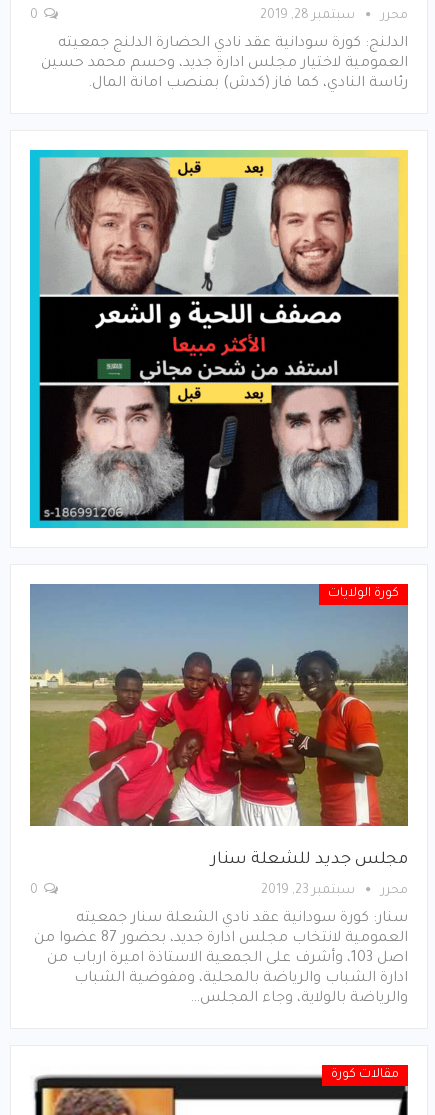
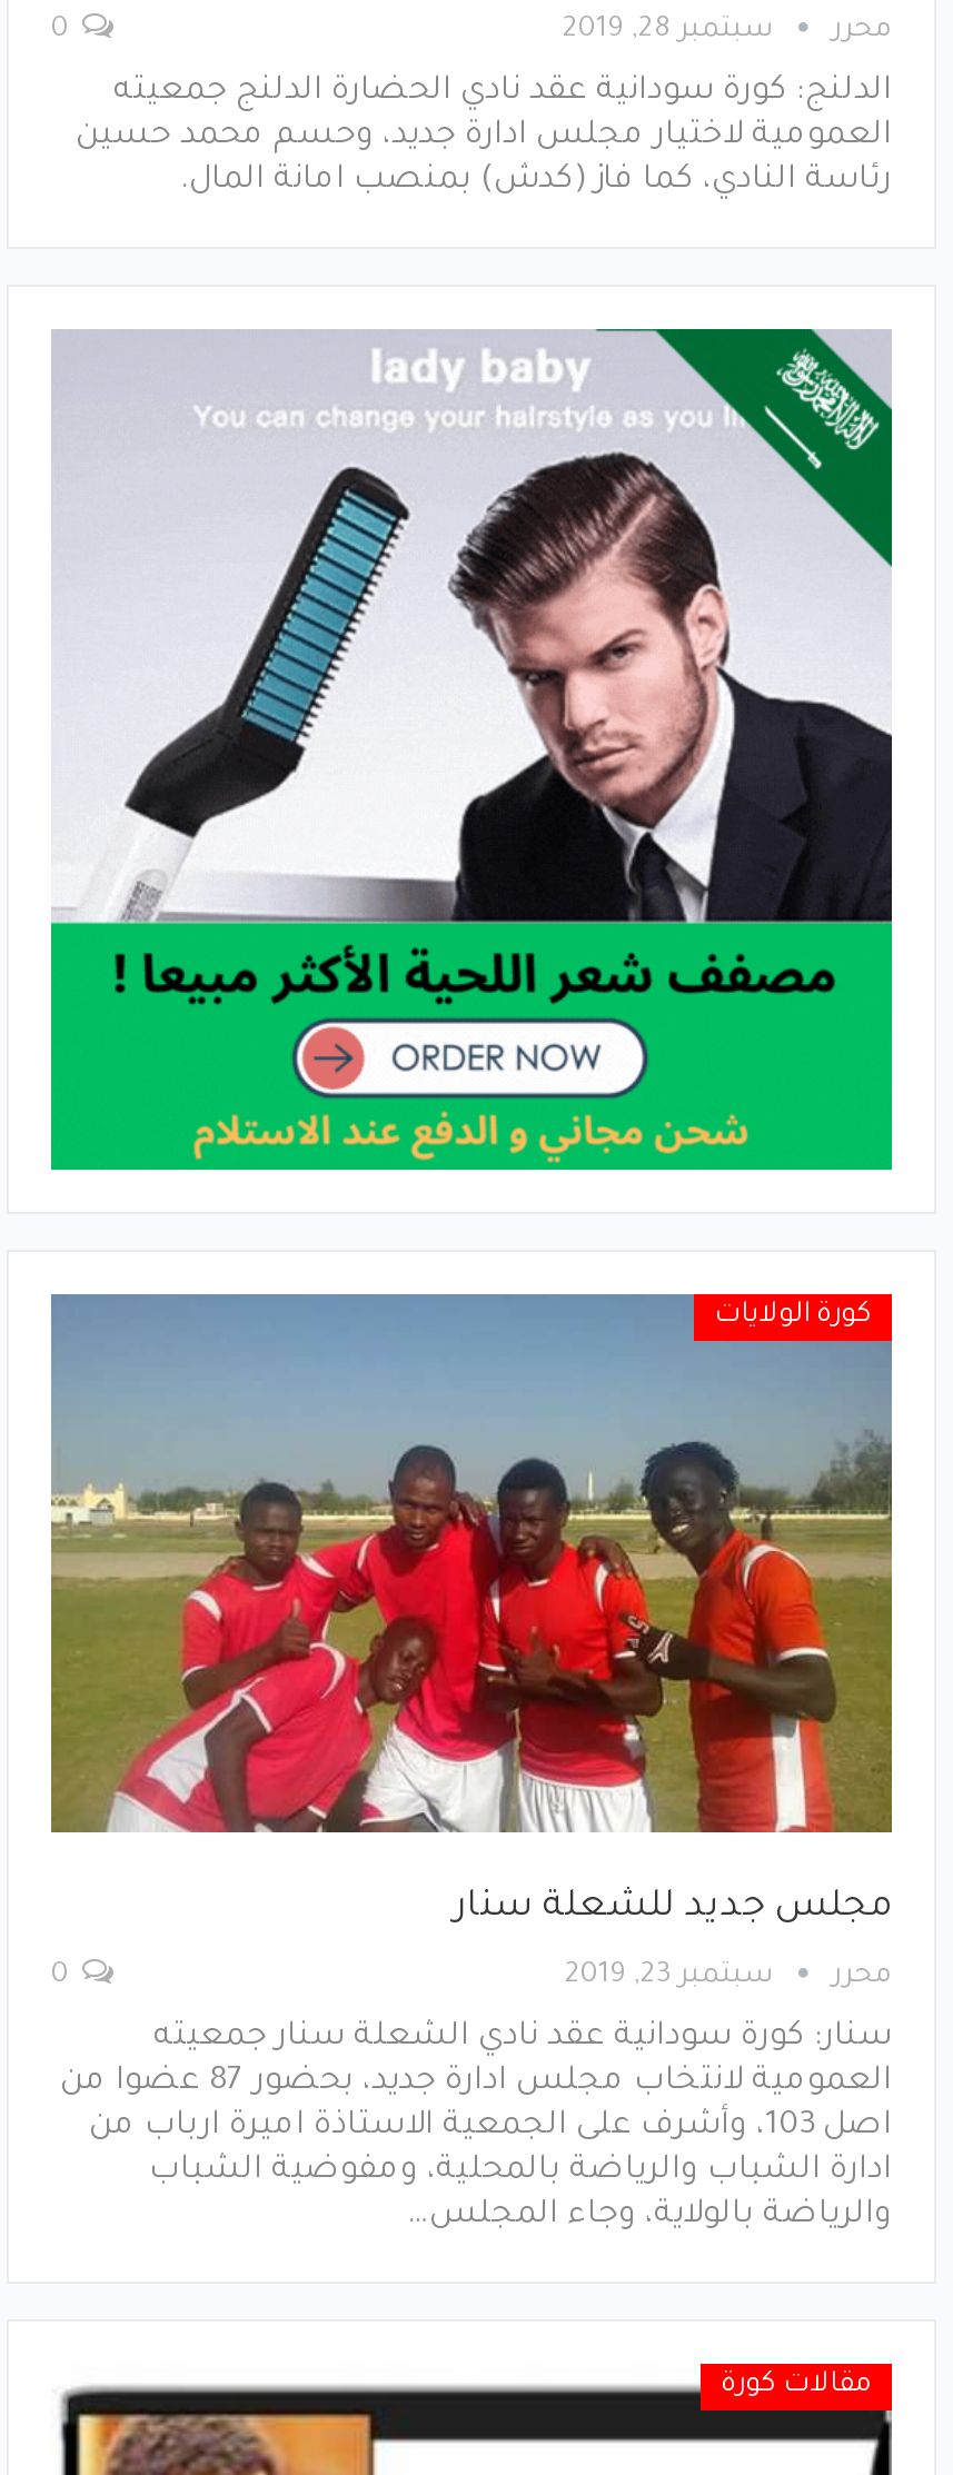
[29,149,409,529] [image] -> [49,327,894,1172] [image]

